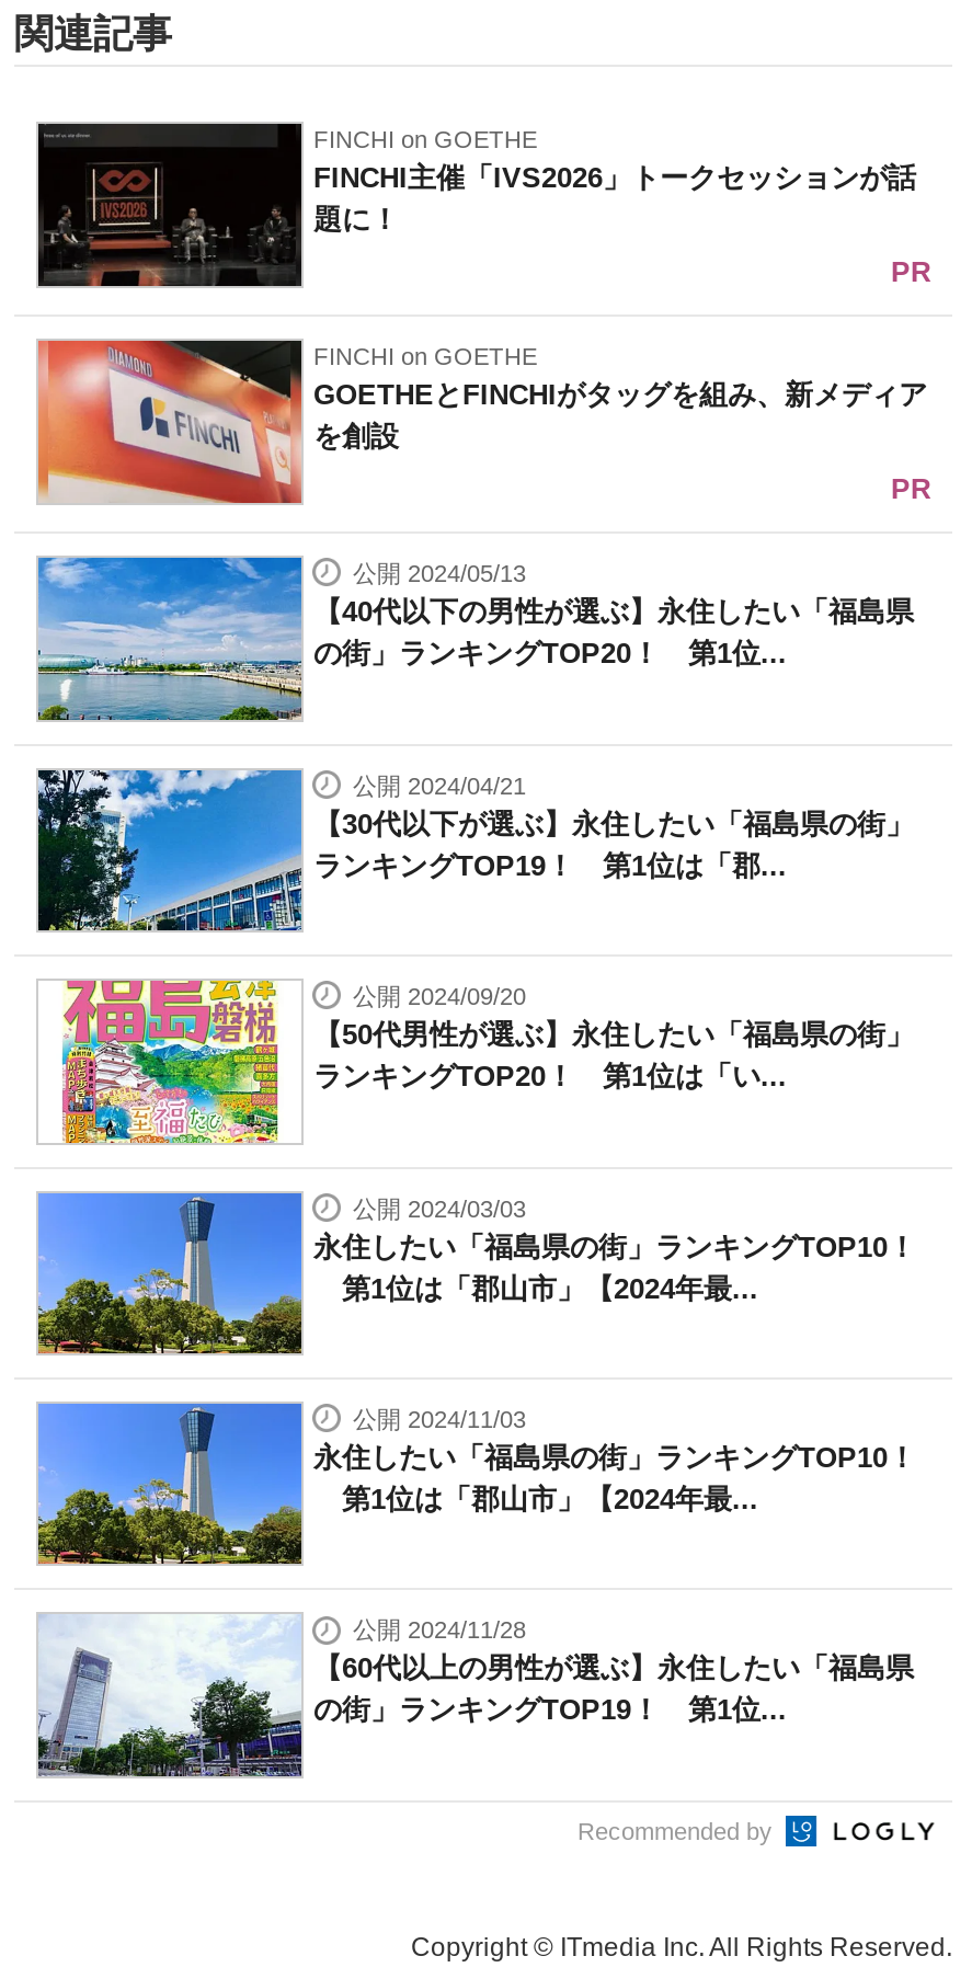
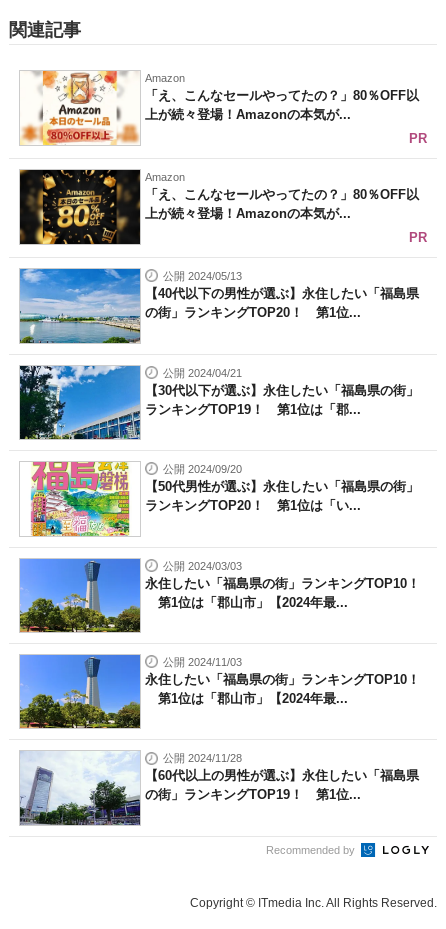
[36,122,916,288] [image] | FINCHI on GOETHE | FINCHI主催「IVS2026」トークセッションが話 | 題に！ -> [20,70,419,146] [image] | Amazon | 「え、こんなセールやってたの？」80％OFF以 | 上が続々登場！Amazonの本気が...
[36,339,927,505] [image] | FINCHI on GOETHE | GOETHEとFINCHIがタッグを組み、新メディア | を創設 -> [19,169,419,245] [image] | Amazon | 「え、こんなセールやってたの？」80％OFF以 | 上が続々登場！Amazonの本気が...

